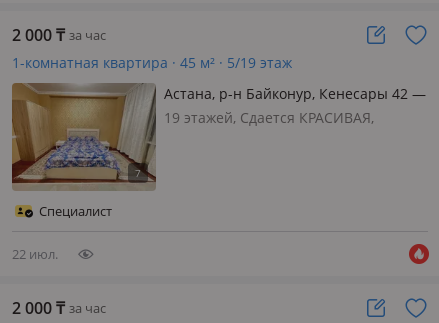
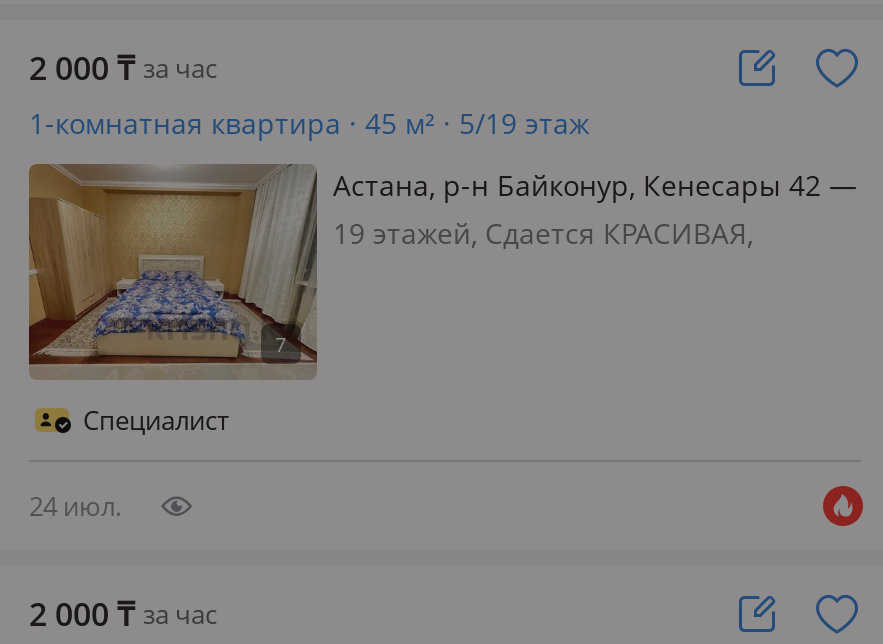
[12,245,58,263] 22 июл. -> [29,488,121,524] 24 июл.

